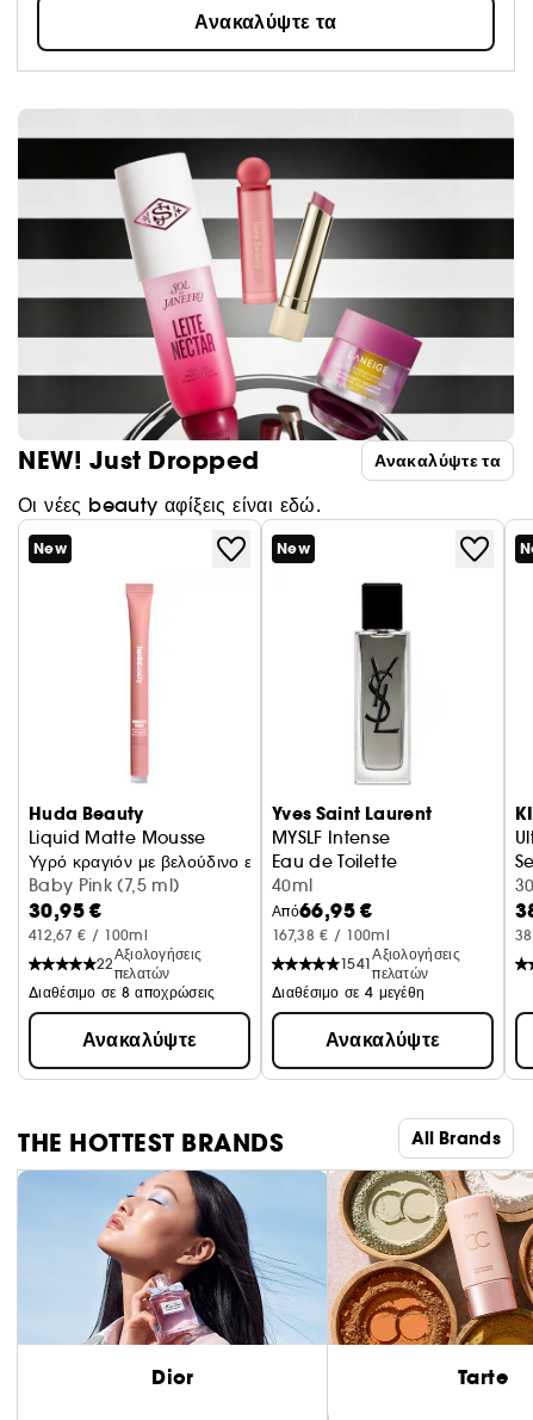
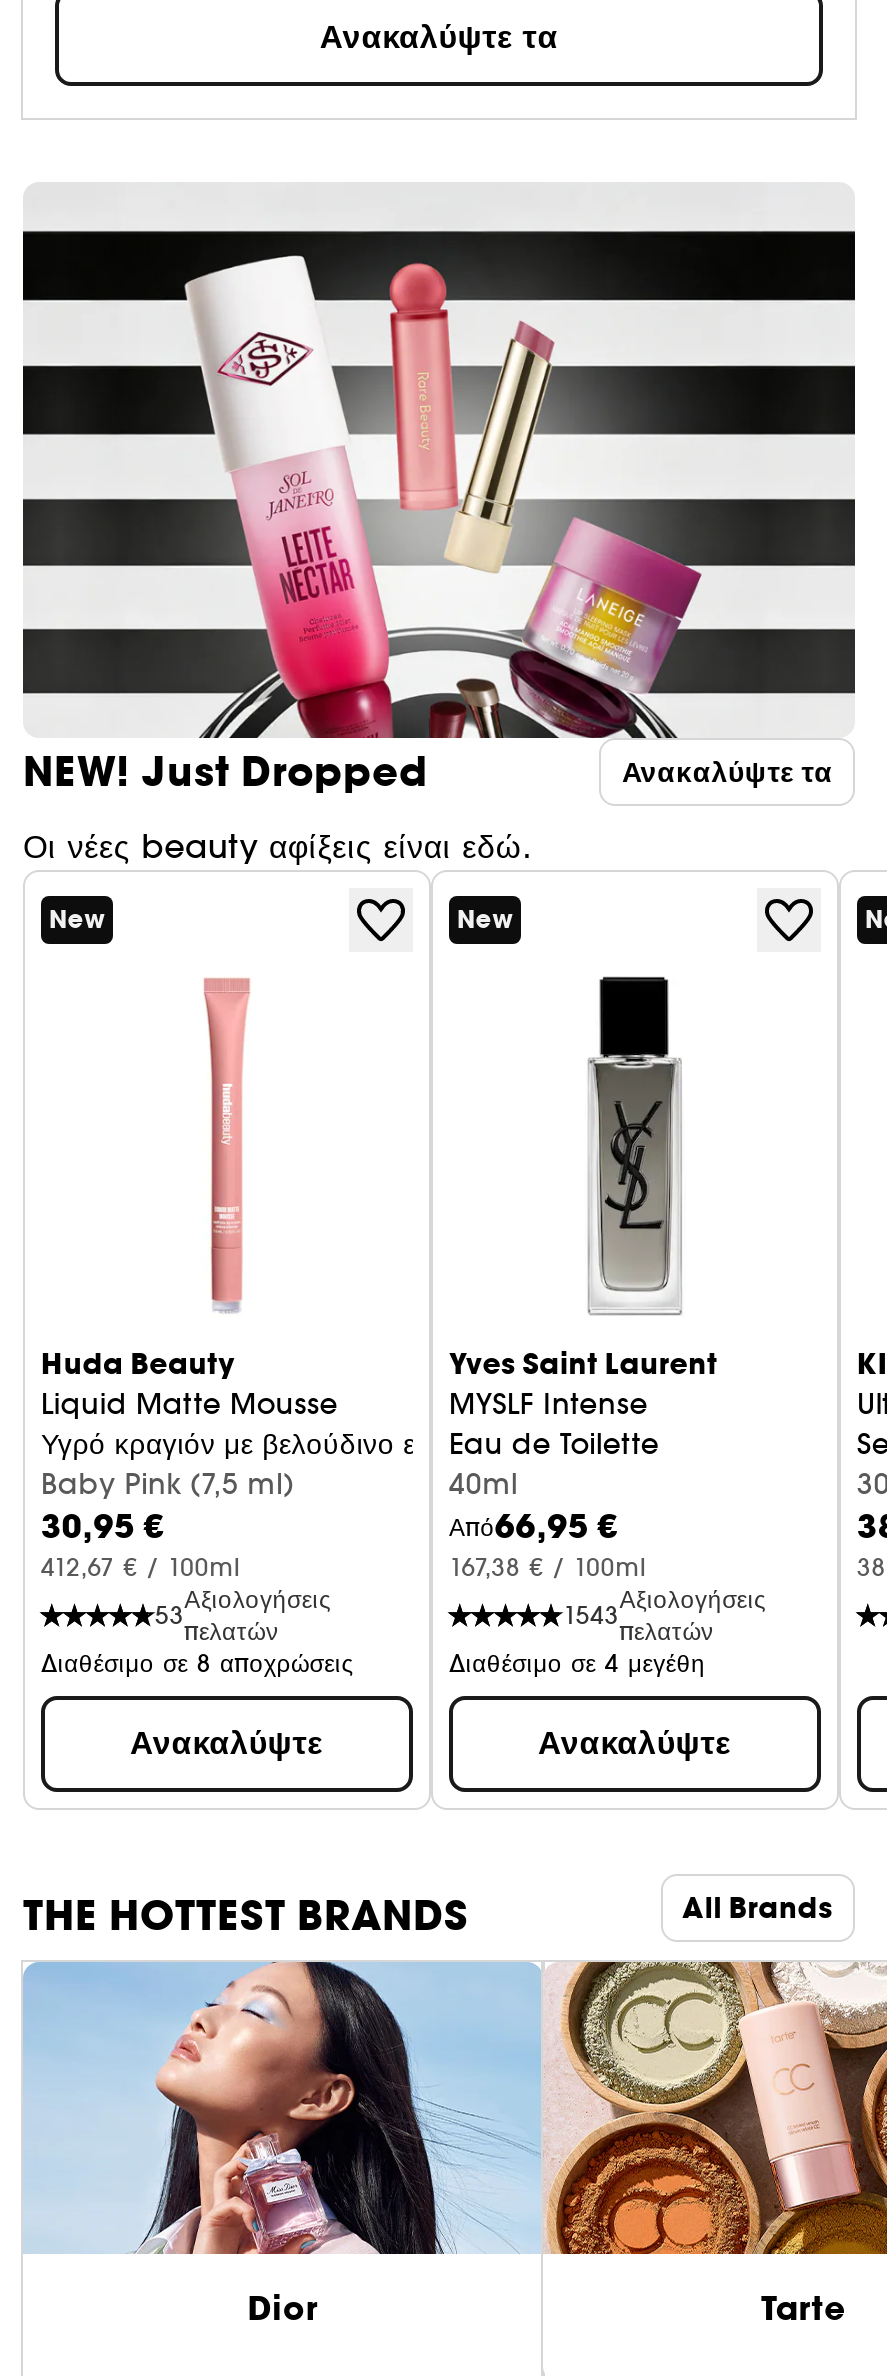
[97,954,114,972] 22 -> [155,1599,184,1629] 53
[340,954,372,972] 1541 -> [563,1599,619,1629] 1543

